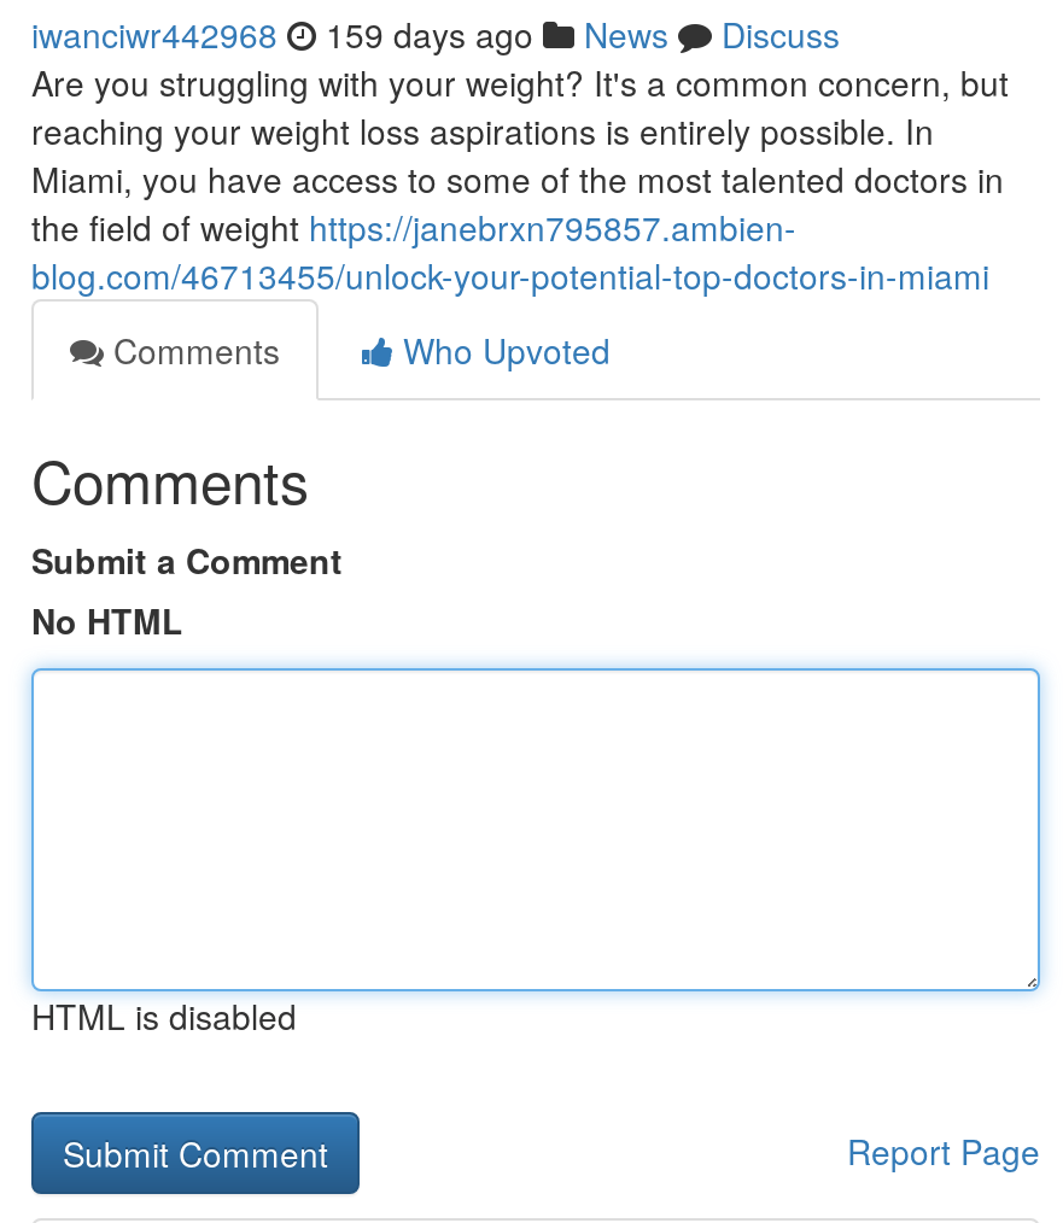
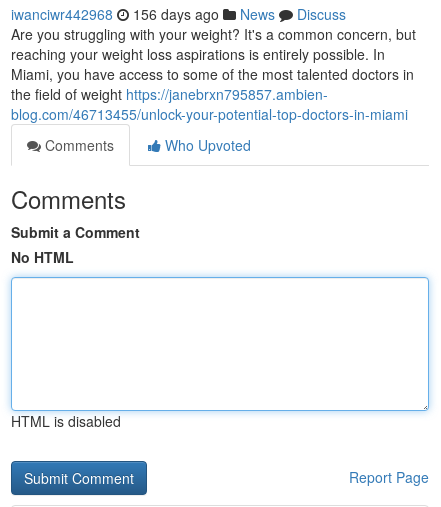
[31,10,840,58] iwanciwr442968 159 days ago News Discuss -> [11,4,346,24] iwanciwr442968 156 days ago News Discuss

